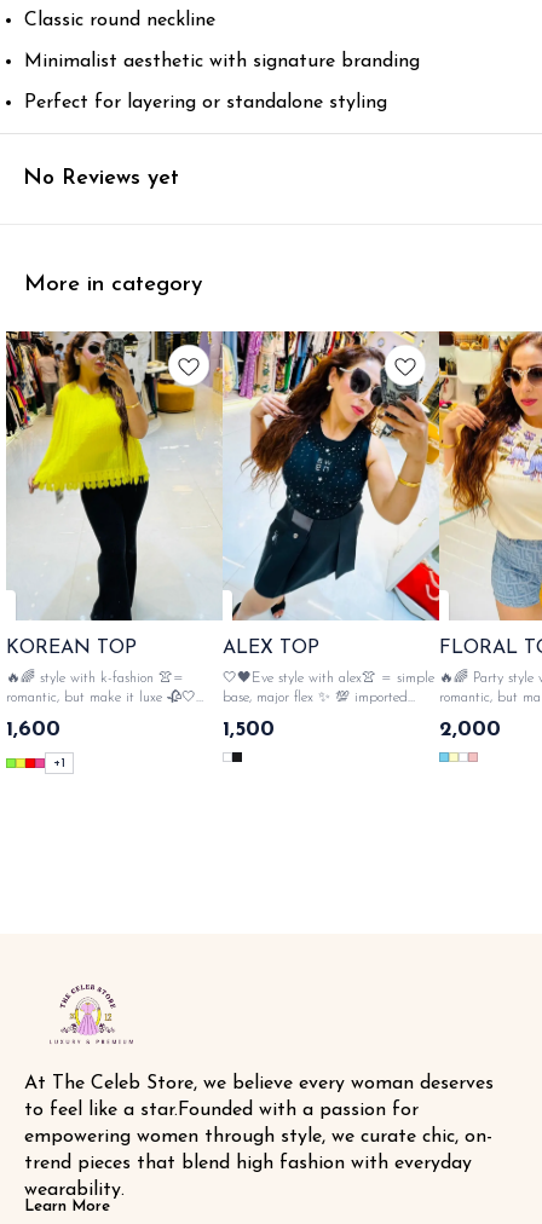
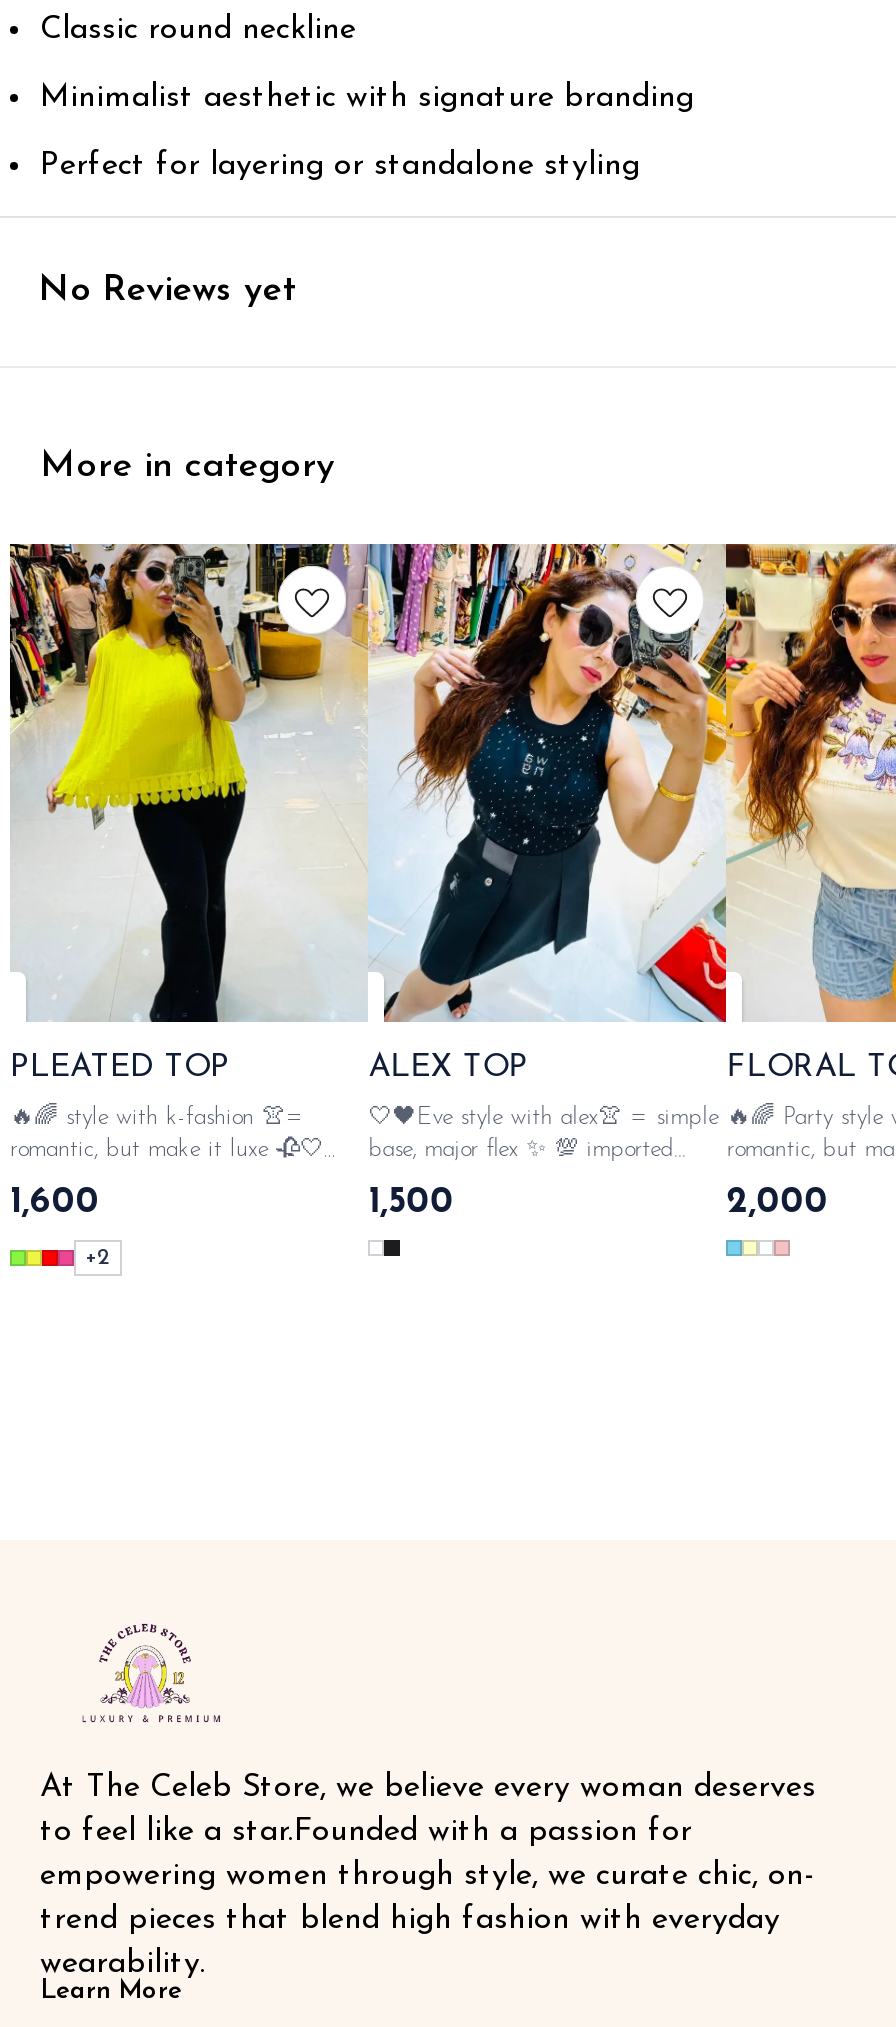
[6,639,137,658] KOREAN TOP -> [10,1053,230,1085] PLEATED TOP
[53,757,65,770] +1 -> [85,1248,111,1270] +2

